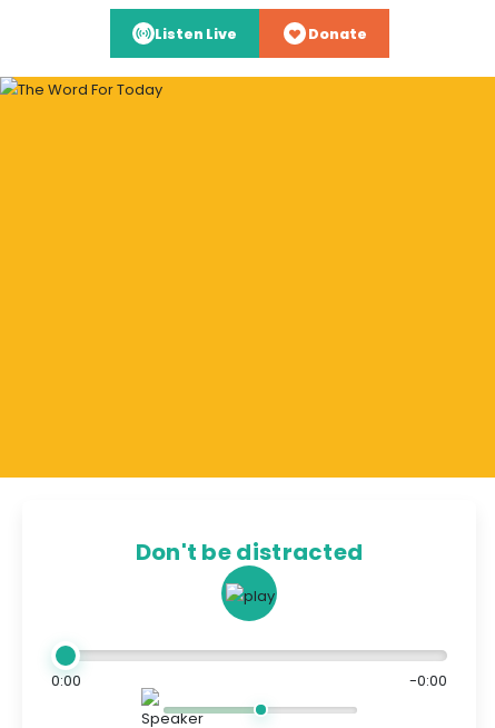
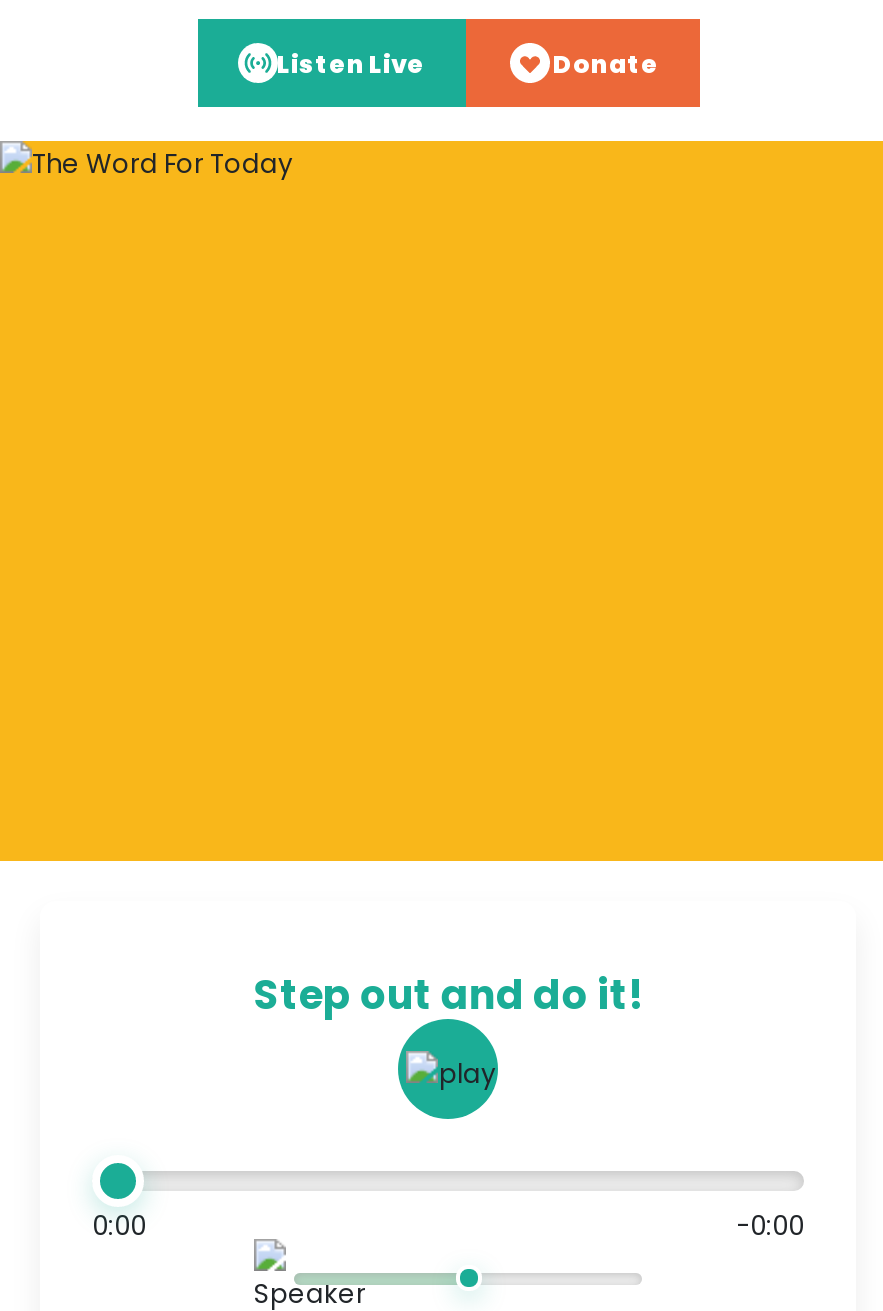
[135,537,363,568] Don't be distracted -> [253,967,643,1023] Step out and do it!

